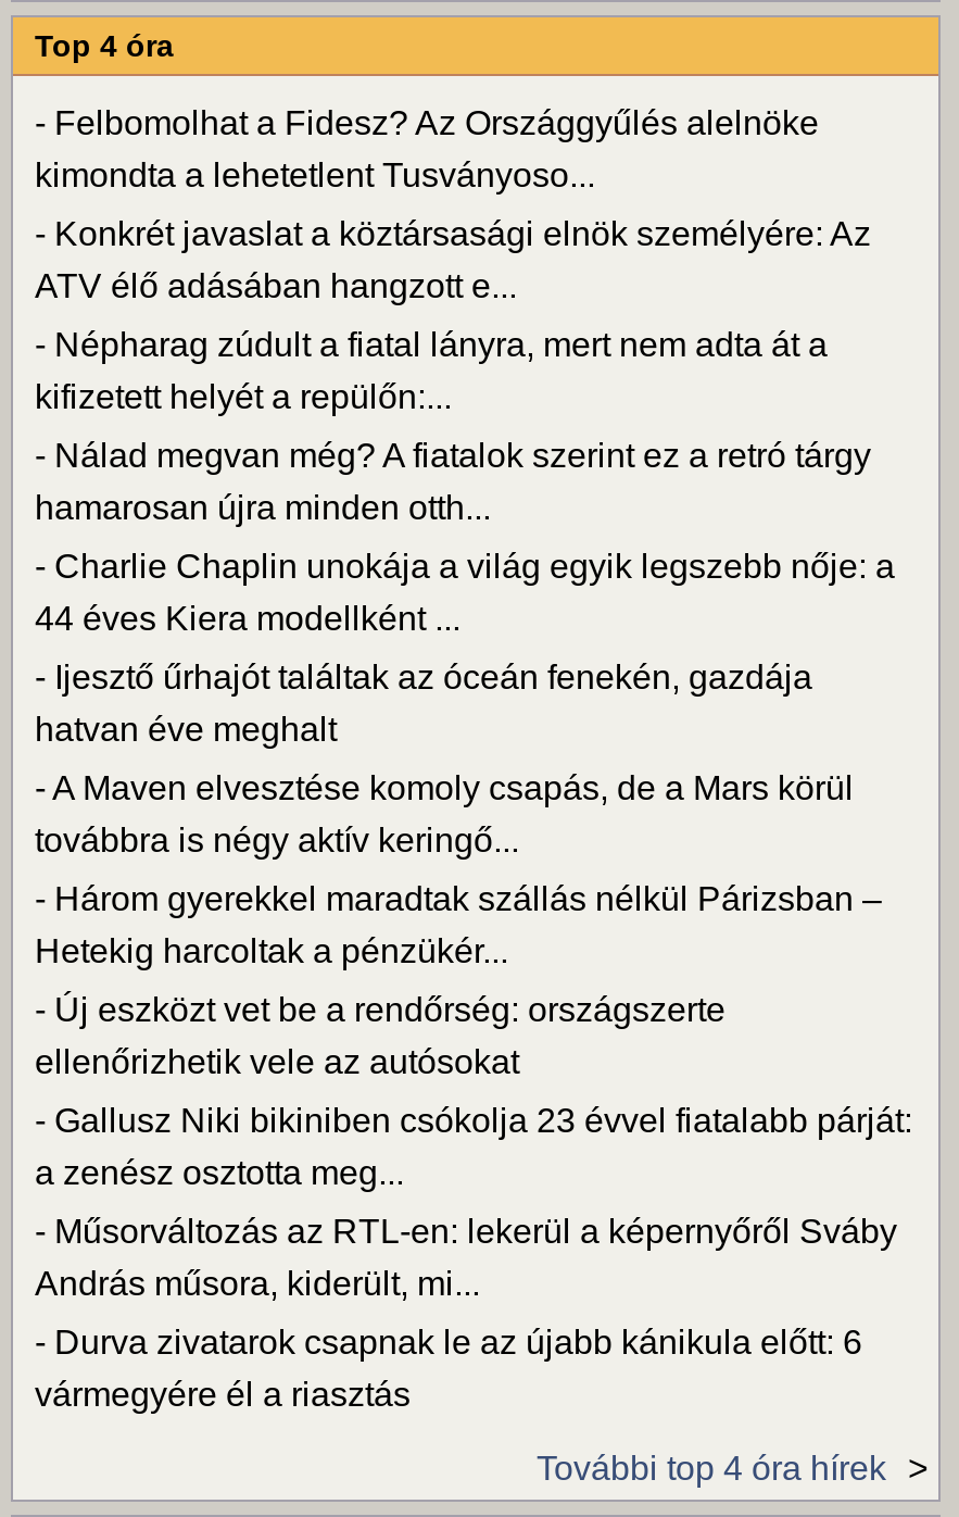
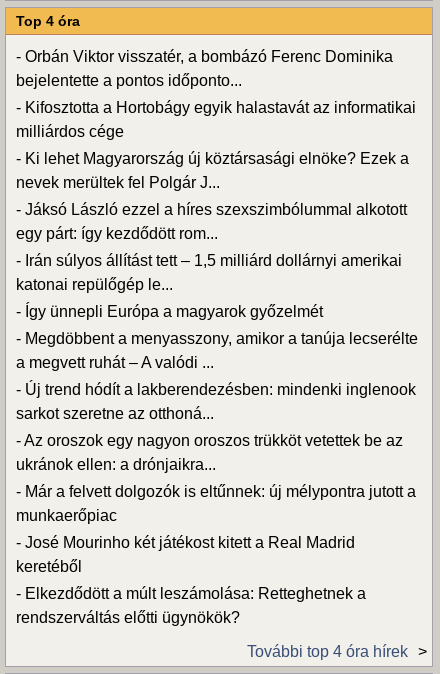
[35,104,819,193] - Felbomolhat a Fidesz? Az Országgyűlés alelnöke | kimondta a lehetetlent Tusványoso... -> [16,48,393,89] - Orbán Viktor visszatér, a bombázó Ferenc Dominika | bejelentette a pontos időponto...
[35,215,871,304] - Konkrét javaslat a köztársasági elnök személyére: Az | ATV élő adásában hangzott e... -> [16,99,416,140] - Kifosztotta a Hortobágy egyik halastavát az informatikai | milliárdos cége
[35,326,828,415] - Népharag zúdult a fiatal lányra, mert nem adta át a | kifizetett helyét a repülőn:... -> [16,150,409,191] - Ki lehet Magyarország új köztársasági elnöke? Ezek a | nevek merültek fel Polgár J...
[35,437,871,526] - Nálad megvan még? A fiatalok szerint ez a retró tárgy | hamarosan újra minden otth... -> [16,201,407,242] - Jáksó László ezzel a híres szexszimbólummal alkotott | egy párt: így kezdődött rom...
[35,548,895,637] - Charlie Chaplin unokája a világ egyik legszebb nője: a | 44 éves Kiera modellként ... -> [16,252,402,293] - Irán súlyos állítást tett – 1,5 milliárd dollárnyi amerikai | katonai repülőgép le...
[35,659,812,748] - Ijesztő űrhajót találtak az óceán fenekén, gazdája | hatvan éve meghalt -> [16,303,323,320] - Így ünnepli Európa a magyarok győzelmét
[35,769,854,858] - A Maven elvesztése komoly csapás, de a Mars körül | továbbra is négy aktív keringő... -> [16,330,418,371] - Megdöbbent a menyasszony, amikor a tanúja lecserélte | a megvett ruhát – A valódi ...
[35,880,882,969] - Három gyerekkel maradtak szállás nélkül Párizsban – | Hetekig harcoltak a pénzükér... -> [16,381,416,422] - Új trend hódít a lakberendezésben: mindenki inglenook | sarkot szeretne az otthoná...
[35,991,725,1080] - Új eszközt vet be a rendőrség: országszerte | ellenőrizhetik vele az autósokat -> [16,432,403,473] - Az oroszok egy nagyon oroszos trükköt vetettek be az | ukránok ellen: a drónjaikra...
[35,1102,912,1191] - Gallusz Niki bikiniben csókolja 23 évvel fiatalabb párját: | a zenész osztotta meg... -> [16,483,416,524] - Már a felvett dolgozók is eltűnnek: új mélypontra jutott a | munkaerőpiac
[35,1213,897,1302] - Műsorváltozás az RTL-en: lekerül a képernyőről Sváby | András műsora, kiderült, mi... -> [16,534,355,575] - José Mourinho két játékost kitett a Real Madrid | keretéből
[35,1324,862,1413] - Durva zivatarok csapnak le az újabb kánikula előtt: 6 | vármegyére él a riasztás -> [16,585,366,626] - Elkezdődött a múlt leszámolása: Retteghetnek a | rendszerváltás előtti ügynökök?

